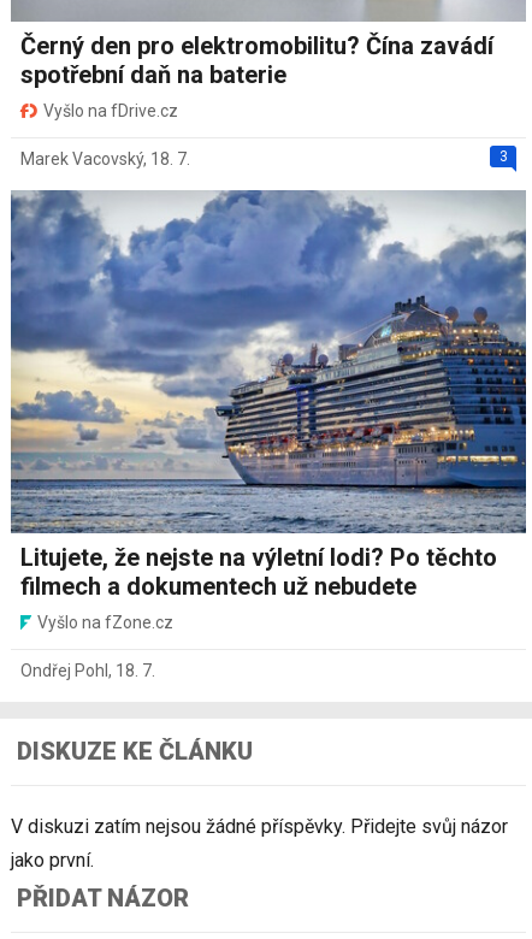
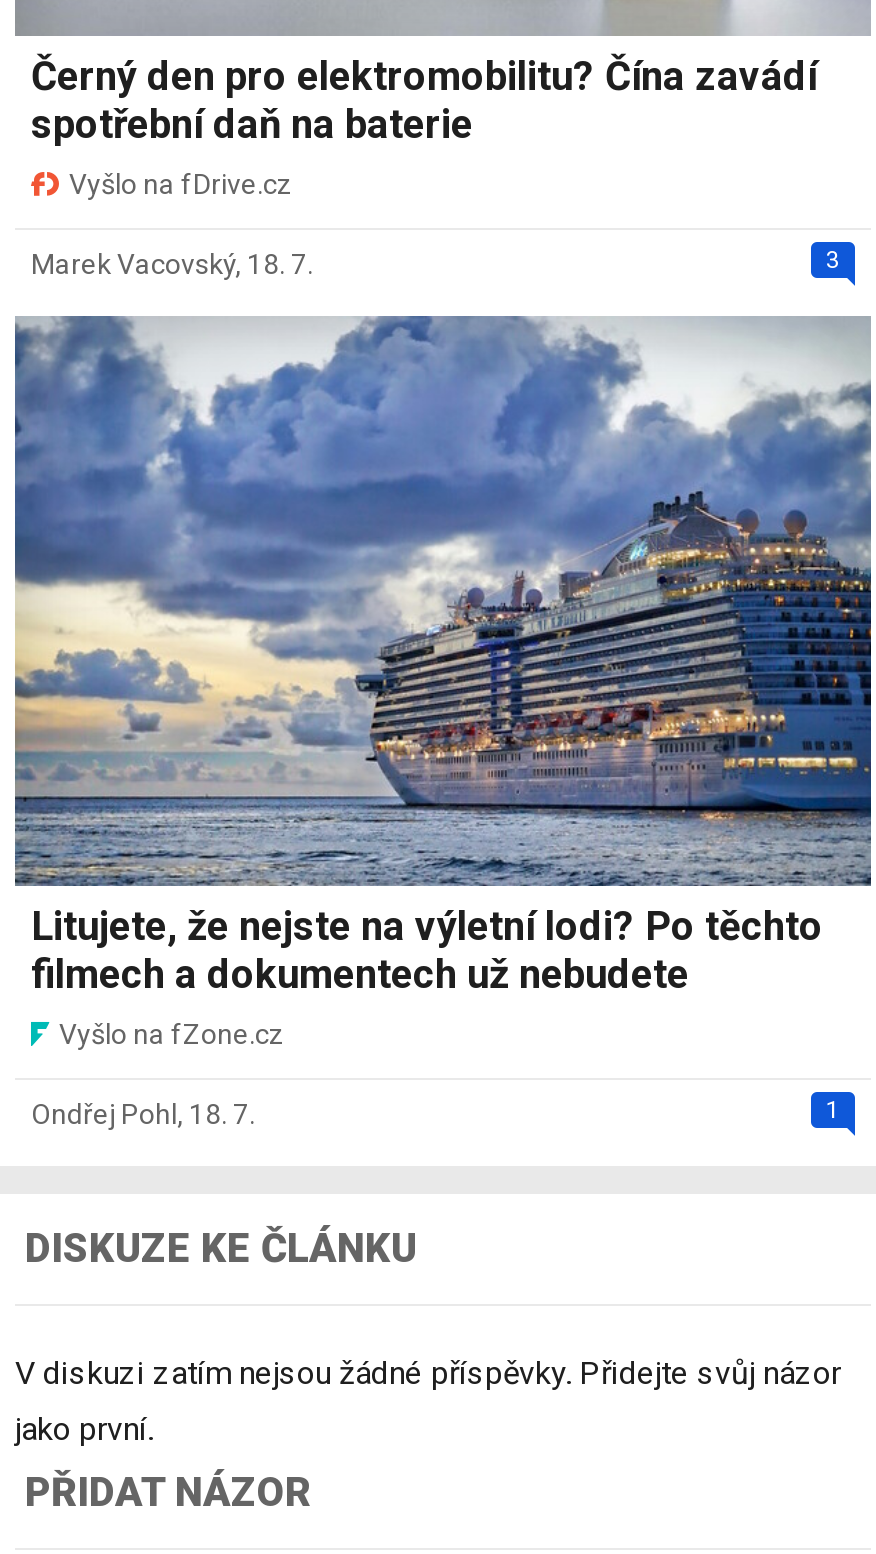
none -> [826,1096,840,1124] 1

